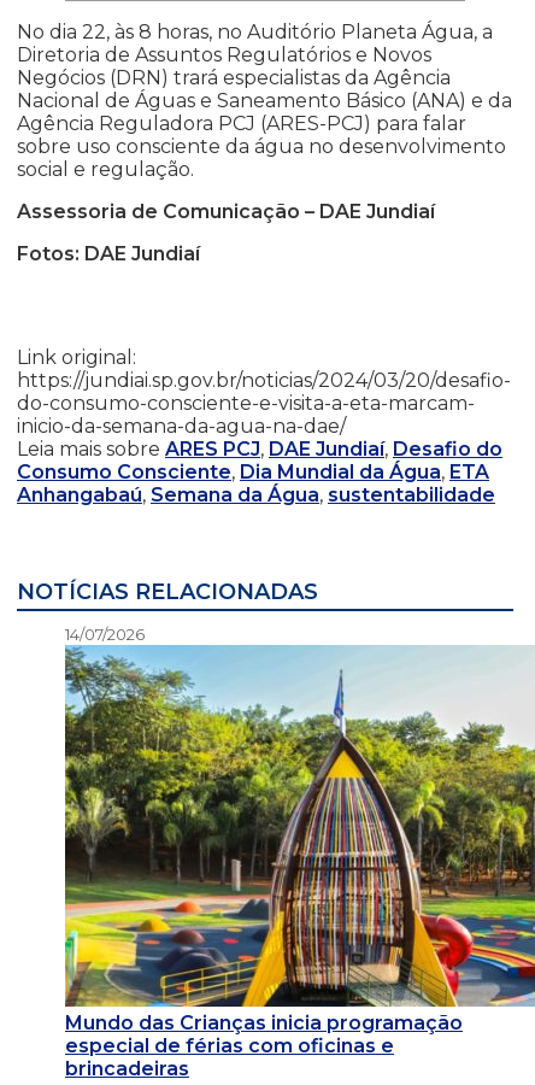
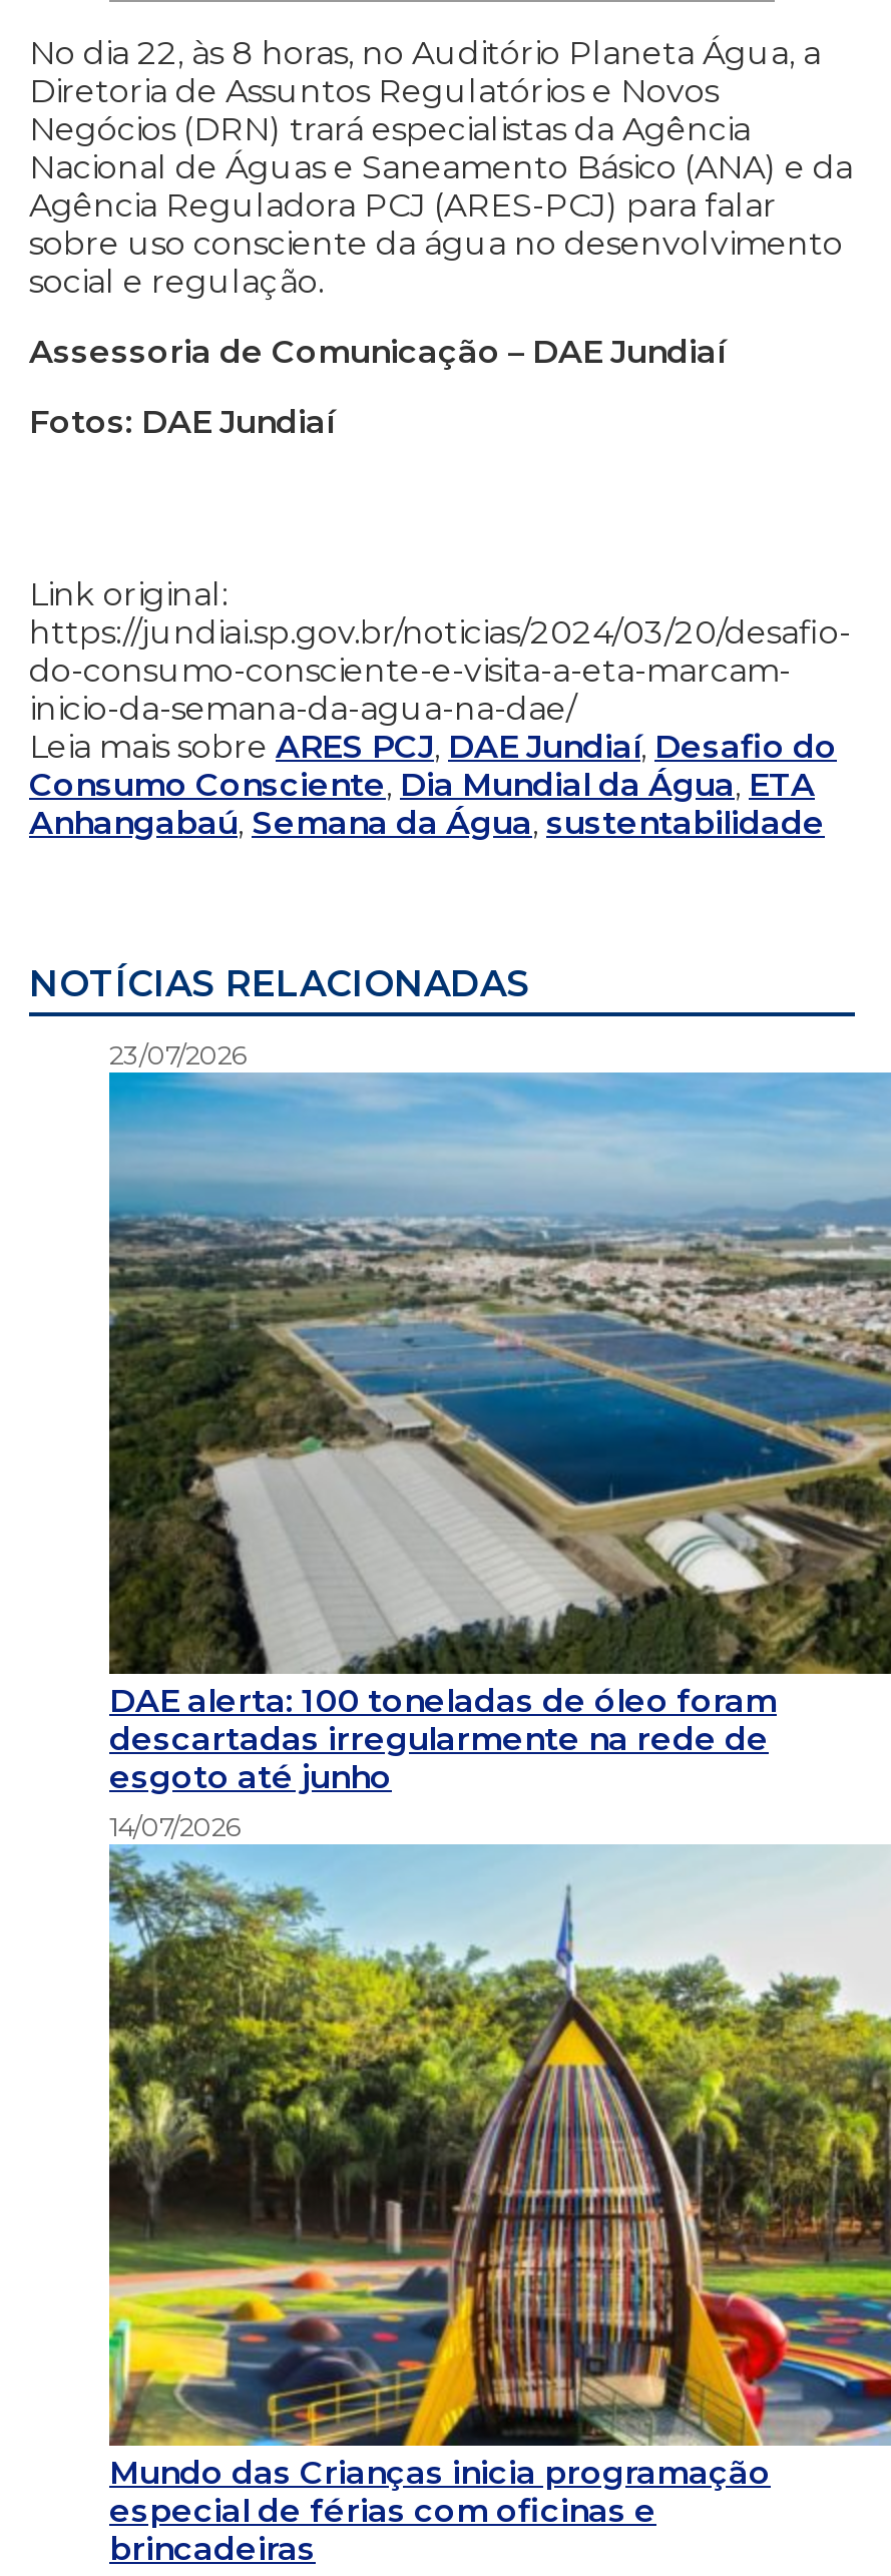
none -> [107,1072,885,1797] [image] | DAE alerta: 100 toneladas de óleo foram | descartadas irregularmente na rede de | esgoto até junho
none -> [109,1039,248,1071] 23/07/2026

